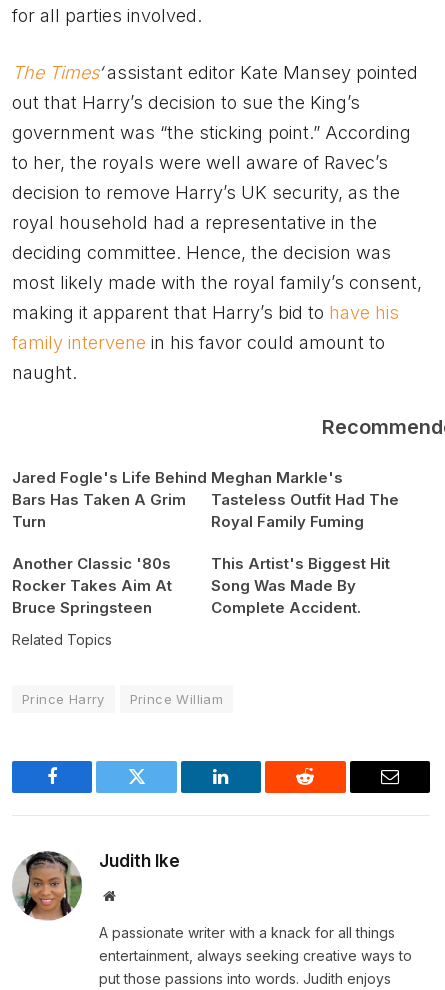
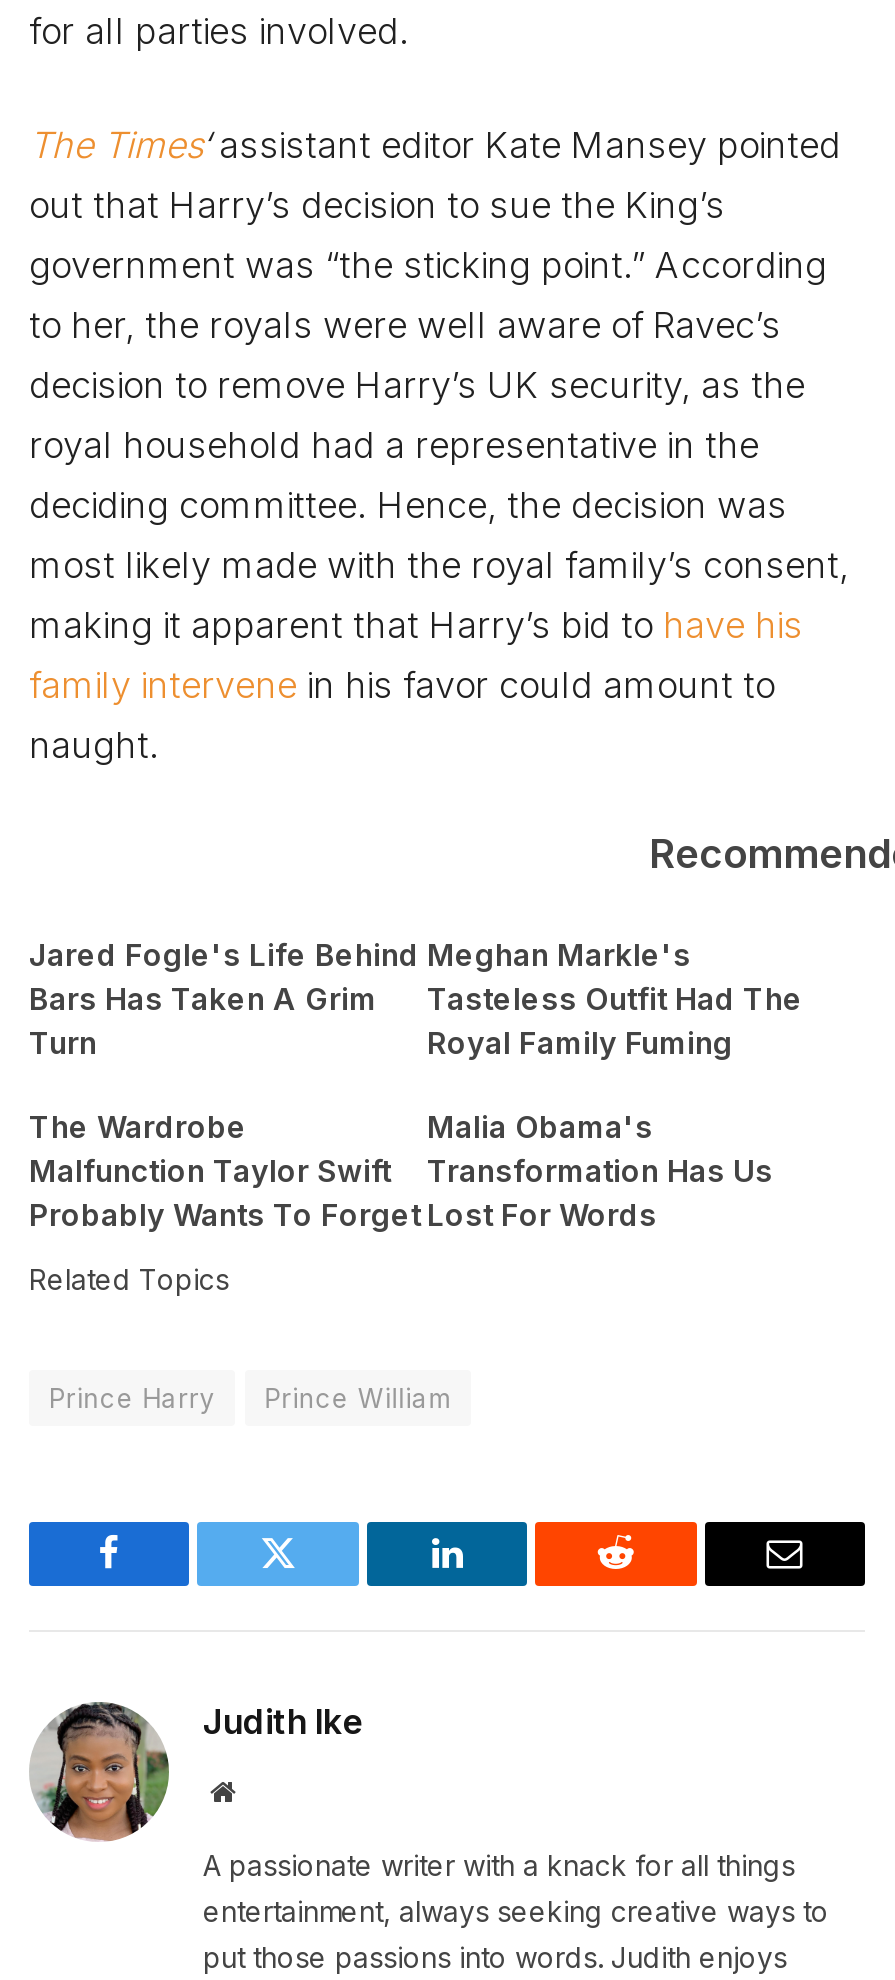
[12,554,172,617] Another Classic '80s | Rocker Takes Aim At | Bruce Springsteen -> [29,1109,421,1235] The Wardrobe | Malfunction Taylor Swift | Probably Wants To Forget
[211,554,390,617] This Artist's Biggest Hit | Song Was Made By | Complete Accident. -> [427,1109,773,1235] Malia Obama's | Transformation Has Us | Lost For Words

